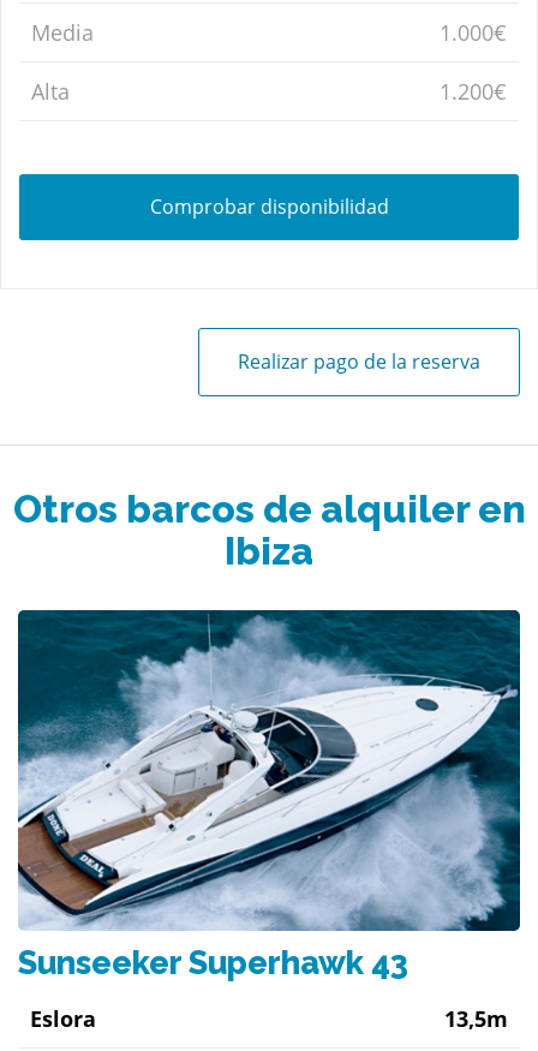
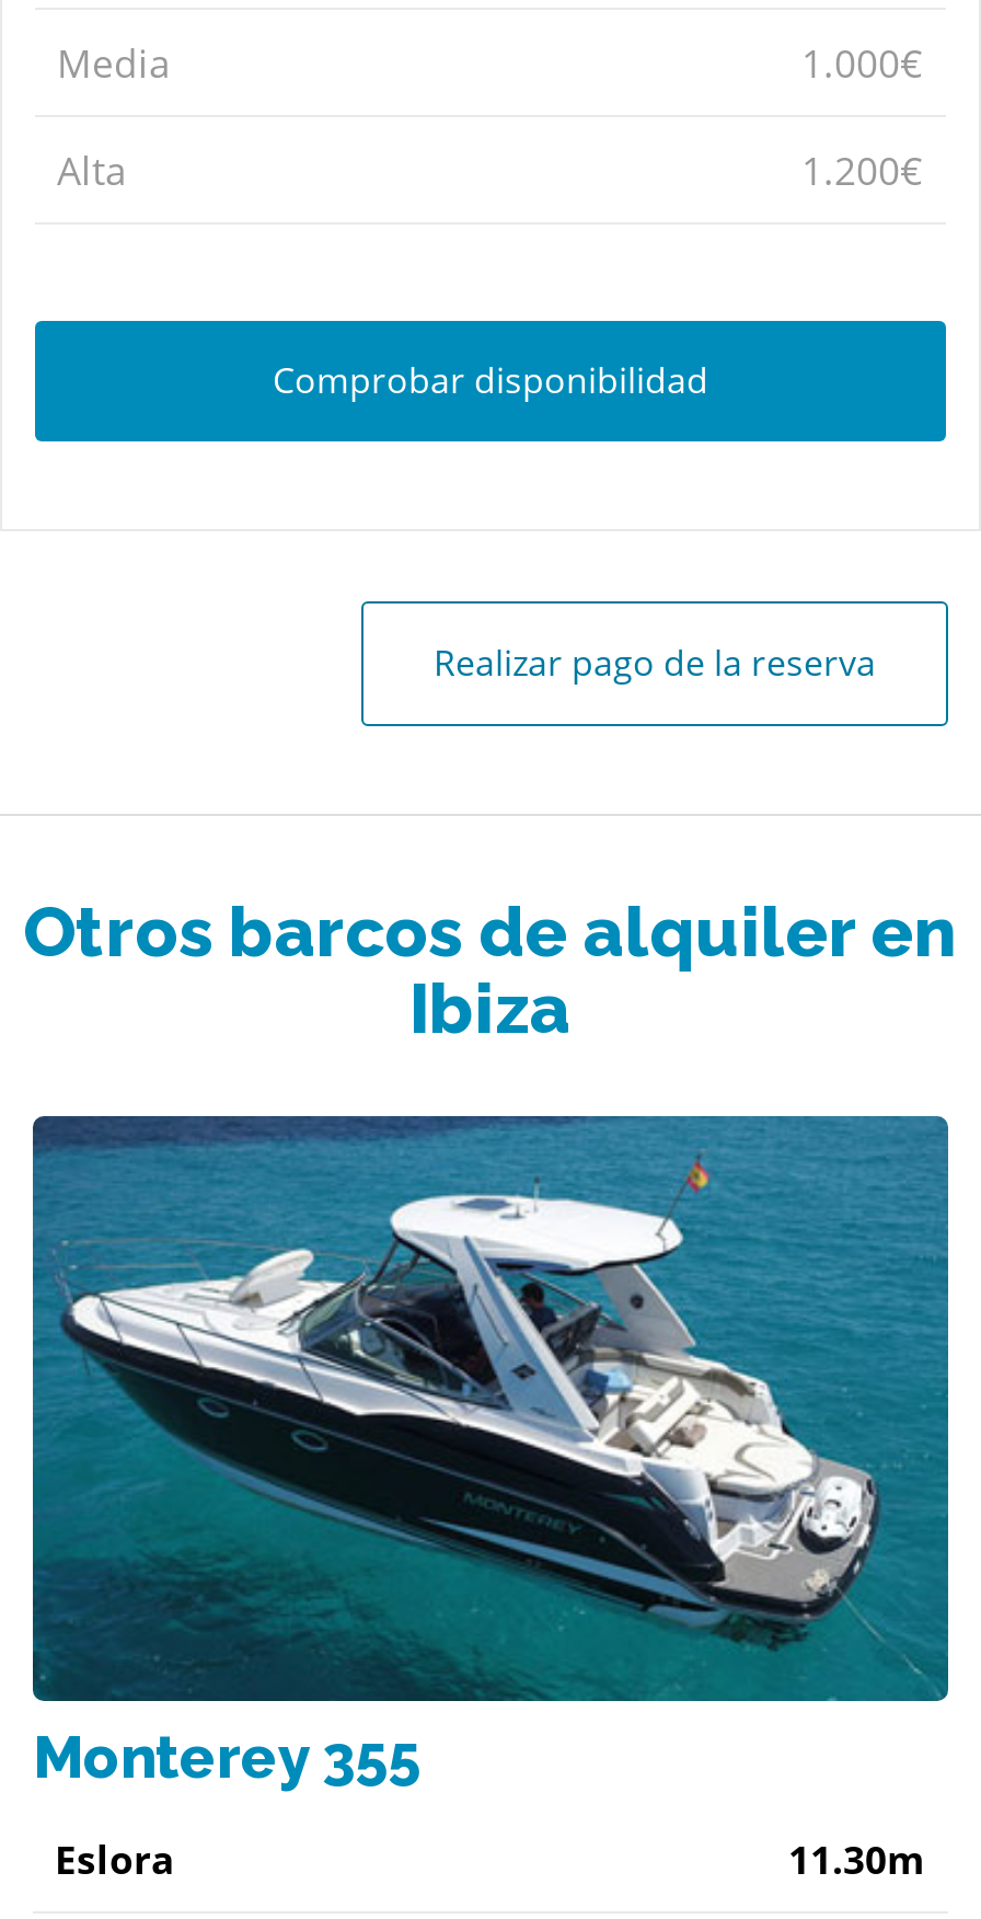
[17,610,520,981] [image] | Sunseeker Superhawk 43 -> [31,1116,948,1790] [image] | Monterey 355
[444,1004,508,1032] 13,5m -> [788,1832,926,1885] 11.30m

